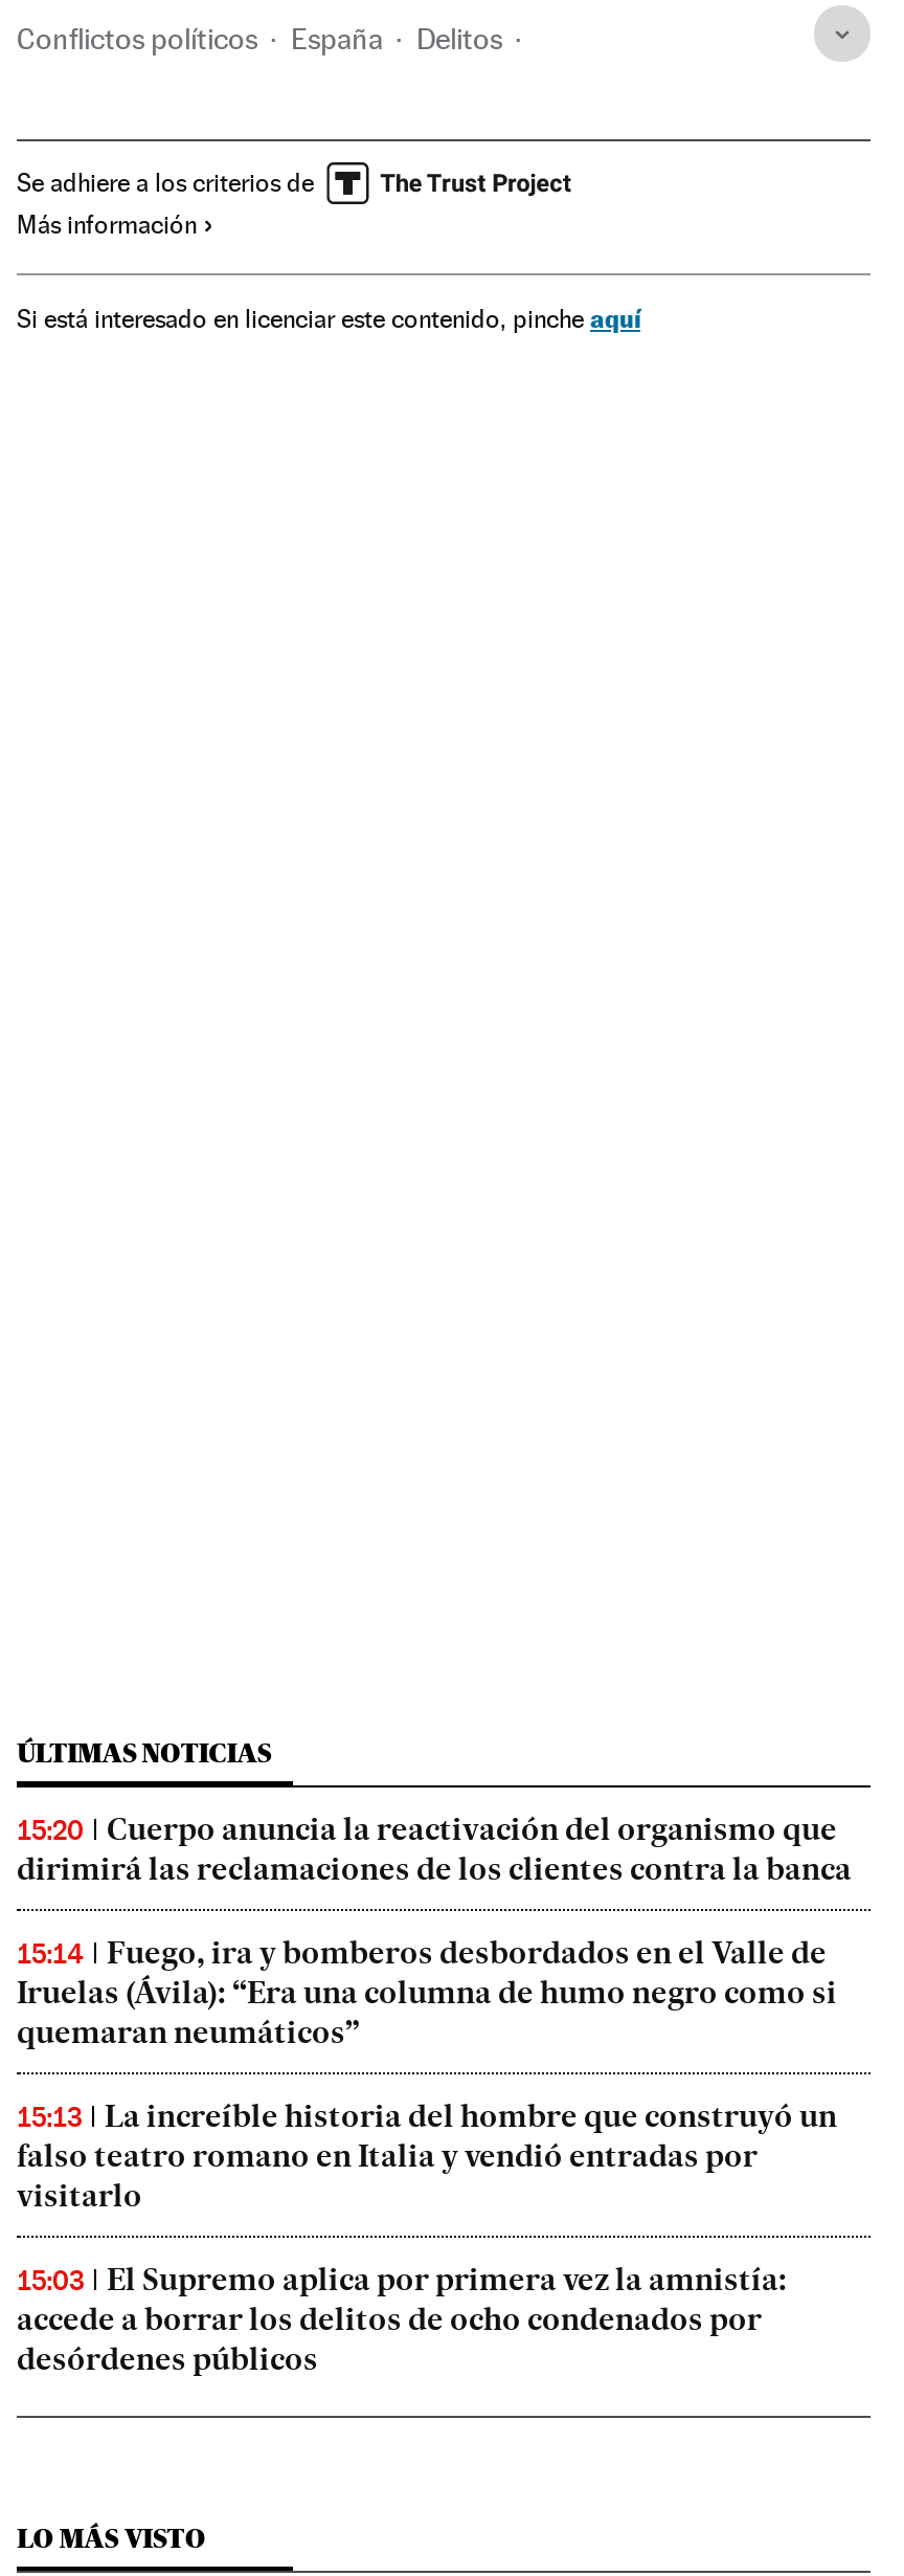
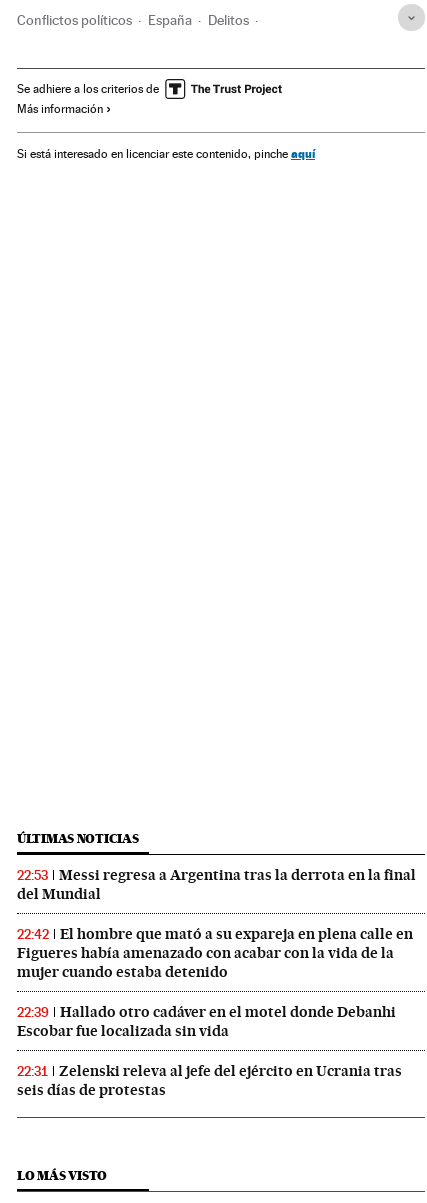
[17,1811,852,1888] 15:20 | Cuerpo anuncia la reactivación del organismo que | dirimirá las reclamaciones de los clientes contra la banca -> [17,866,416,903] 22:53 | Messi regresa a Argentina tras la derrota en la final | del Mundial
[17,1935,837,2052] 15:14 | Fuego, ira y bomberos desbordados en el Valle de | Iruelas (Ávila): “Era una columna de humo negro como si | quemaran neumáticos” -> [17,925,413,981] 22:42 | El hombre que mató a su expareja en plena calle en | Figueres había amenazado con acabar con la vida de la | mujer cuando estaba detenido
[17,2098,837,2215] 15:13 | La increíble historia del hombre que construyó un | falso teatro romano en Italia y vendió entradas por | visitarlo -> [17,1003,396,1040] 22:39 | Hallado otro cadáver en el motel donde Debanhi | Escobar fue localizada sin vida
[17,2261,787,2379] 15:03 | El Supremo aplica por primera vez la amnistía: | accede a borrar los delitos de ocho condenados por | desórdenes públicos -> [17,1062,402,1099] 22:31 | Zelenski releva al jefe del ejército en Ucrania tras | seis días de protestas

